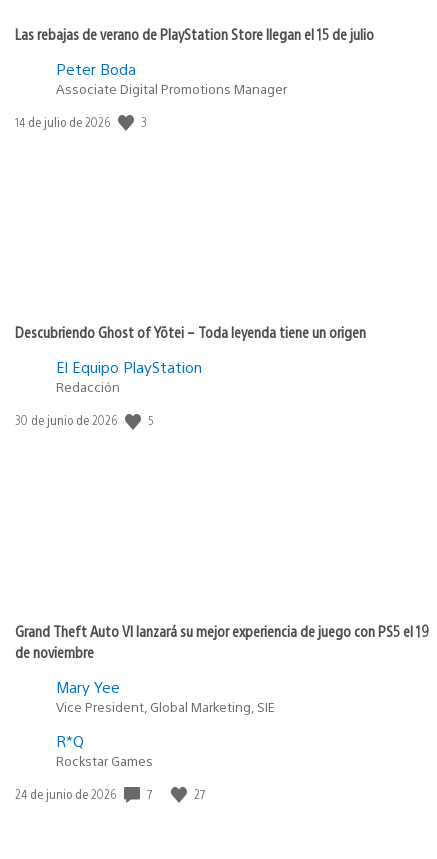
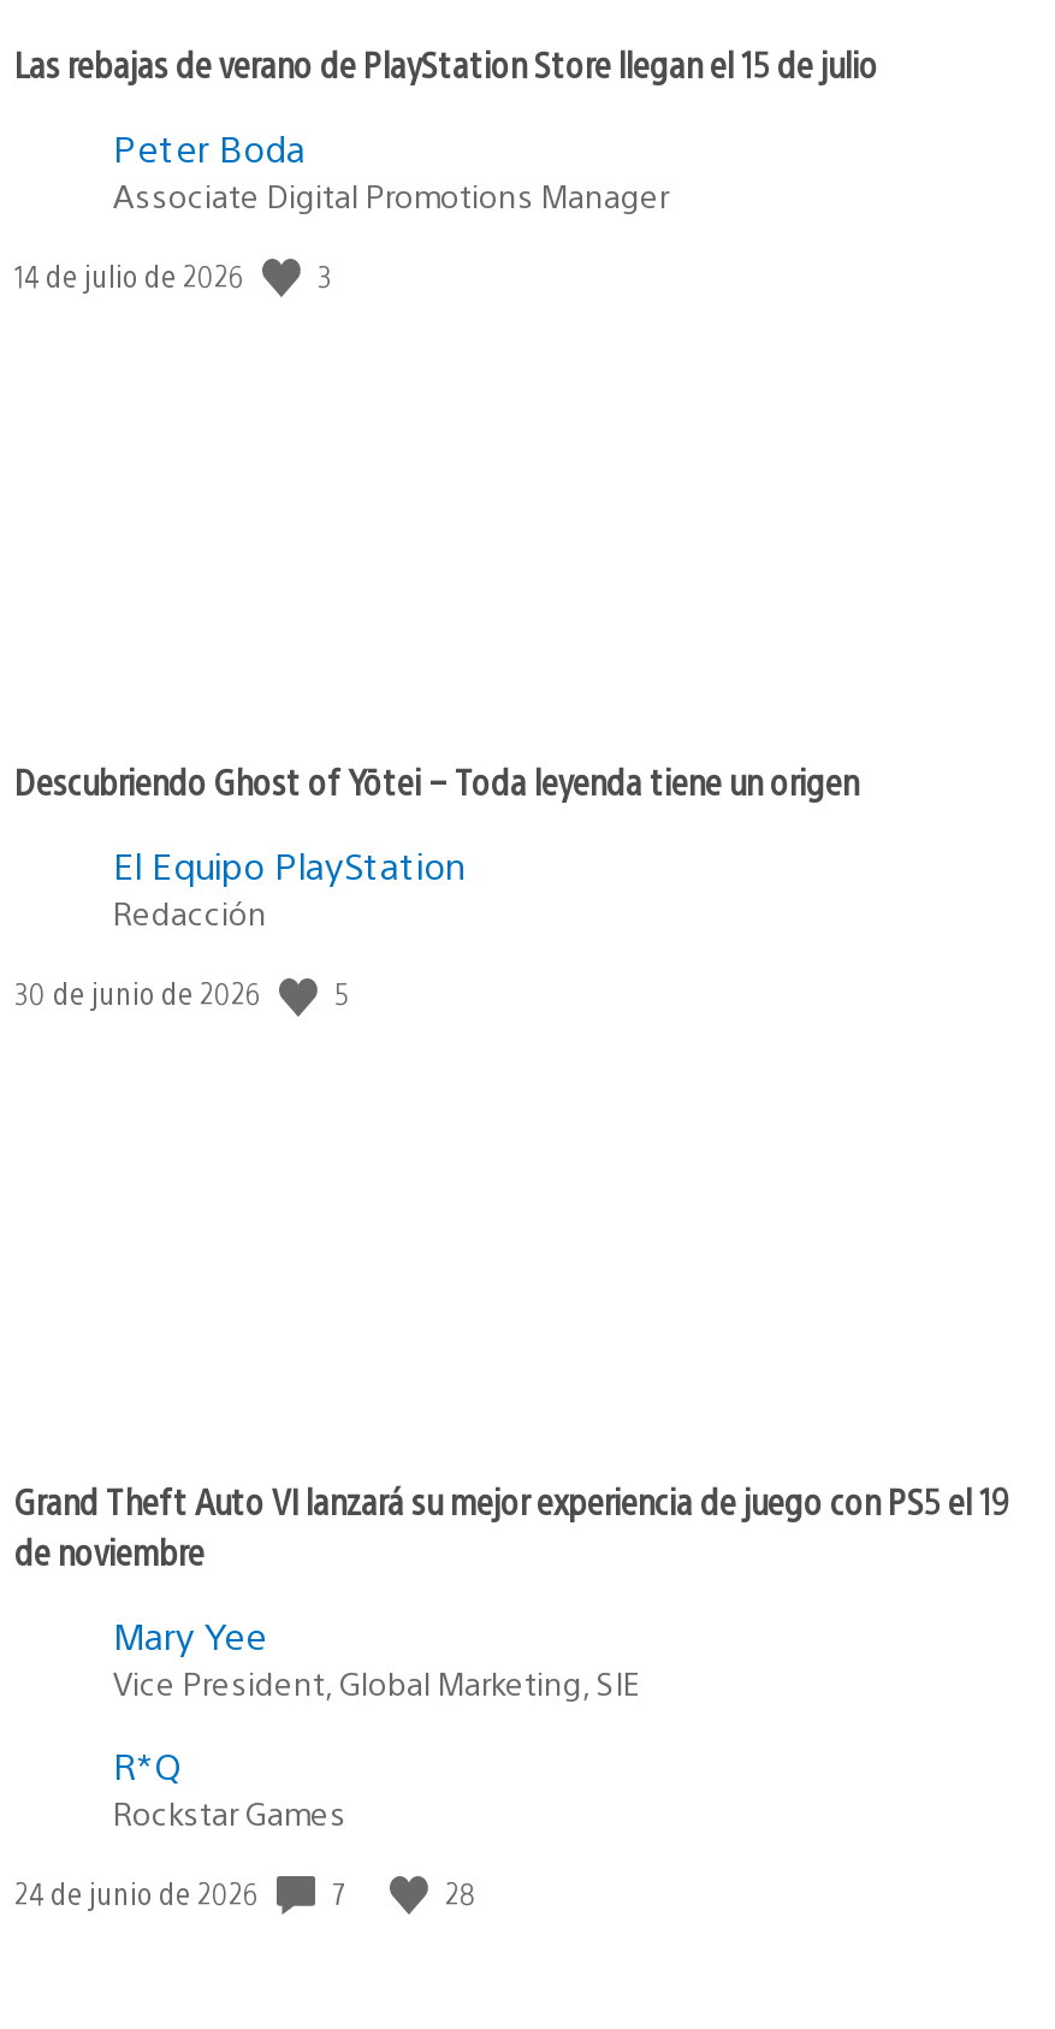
[194,785,205,802] 27 -> [445,1871,474,1912] 28

